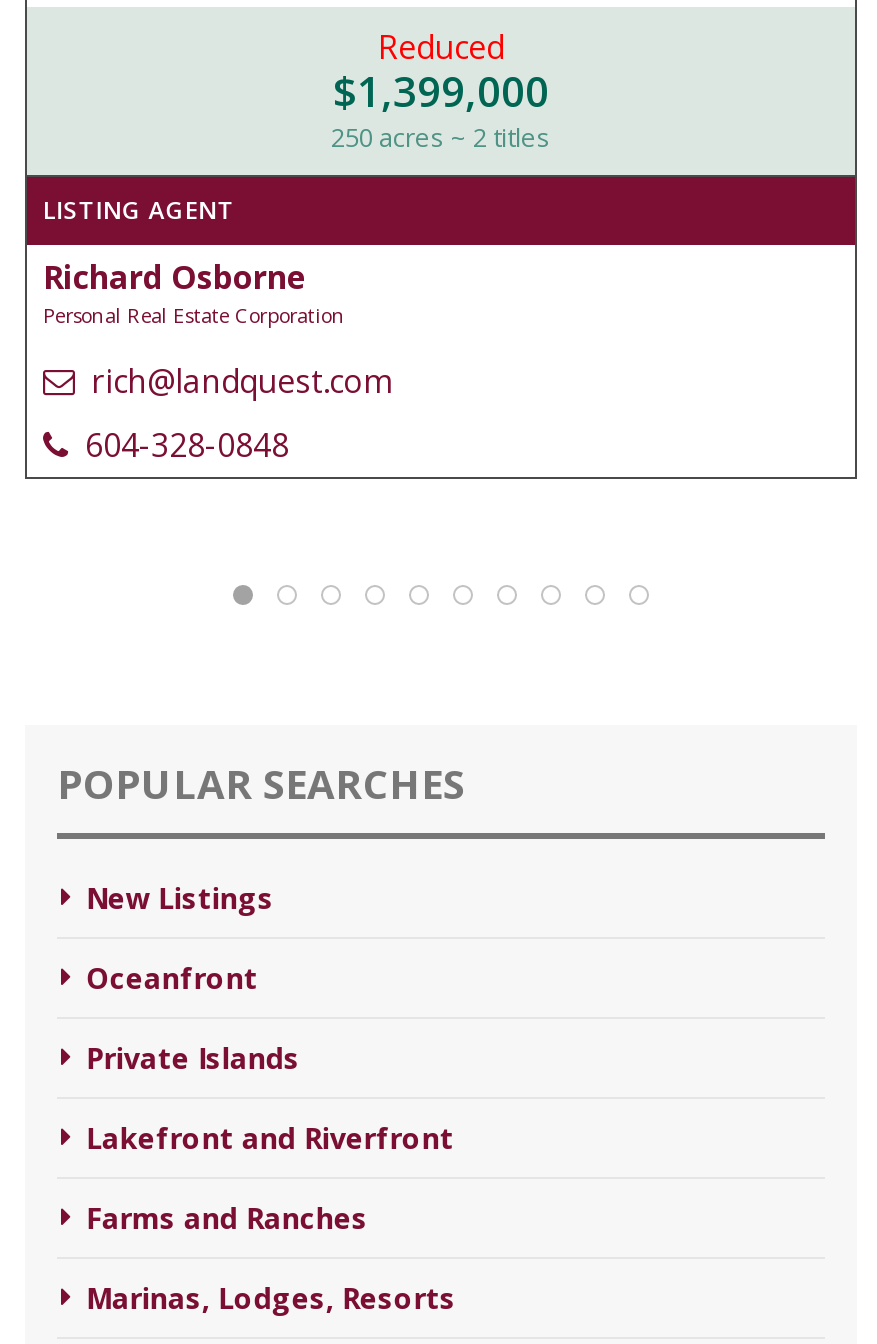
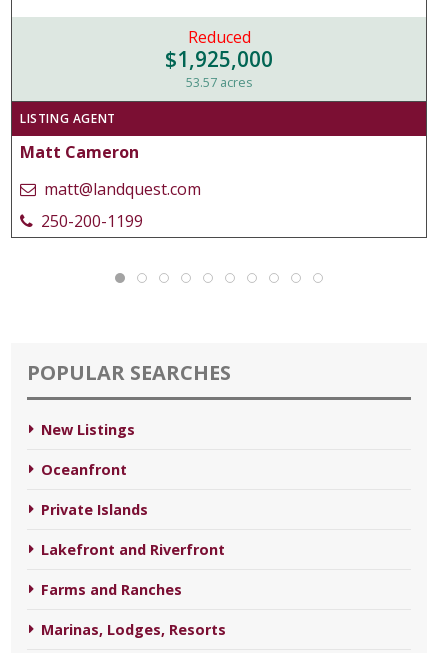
[331,63,551,155] $1,399,000 | 250 acres ~ 2 titles -> [165,45,273,91] $1,925,000 | 53.57 acres
[43,255,345,329] Richard Osborne | Personal Real Estate Corporation -> [20,141,139,163] Matt Cameron
[83,359,391,403] rich@landquest.com -> [40,178,201,200] matt@landquest.com
[77,423,289,467] 604-328-0848 -> [37,210,143,232] 250-200-1199

